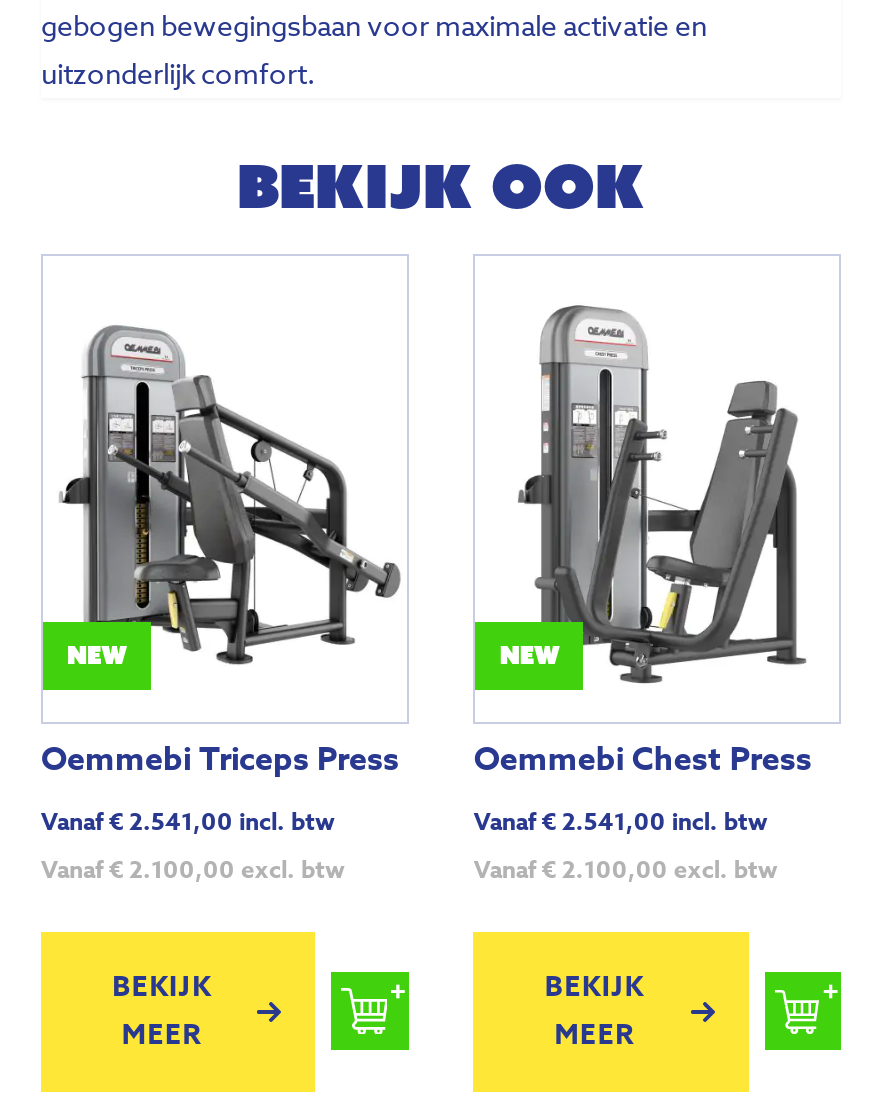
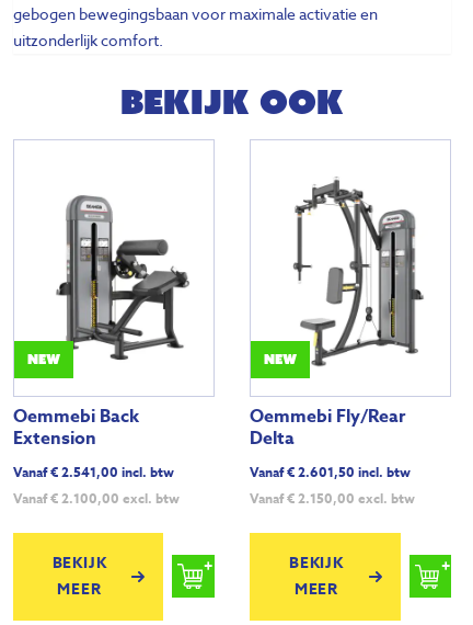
[474,304,812,885] [image] | Oemmebi Chest Press | Vanaf€2.541,00 incl. btw | Vanaf€2.100,00 excl. btw -> [250,168,427,507] [image] | Oemmebi Fly/Rear | Delta | Vanaf€2.601,50 incl. btw | Vanaf€2.150,00 excl. btw
[41,324,401,783] [image] | Oemmebi Triceps Press -> [13,179,209,451] [image] | Oemmebi Back | Extension

